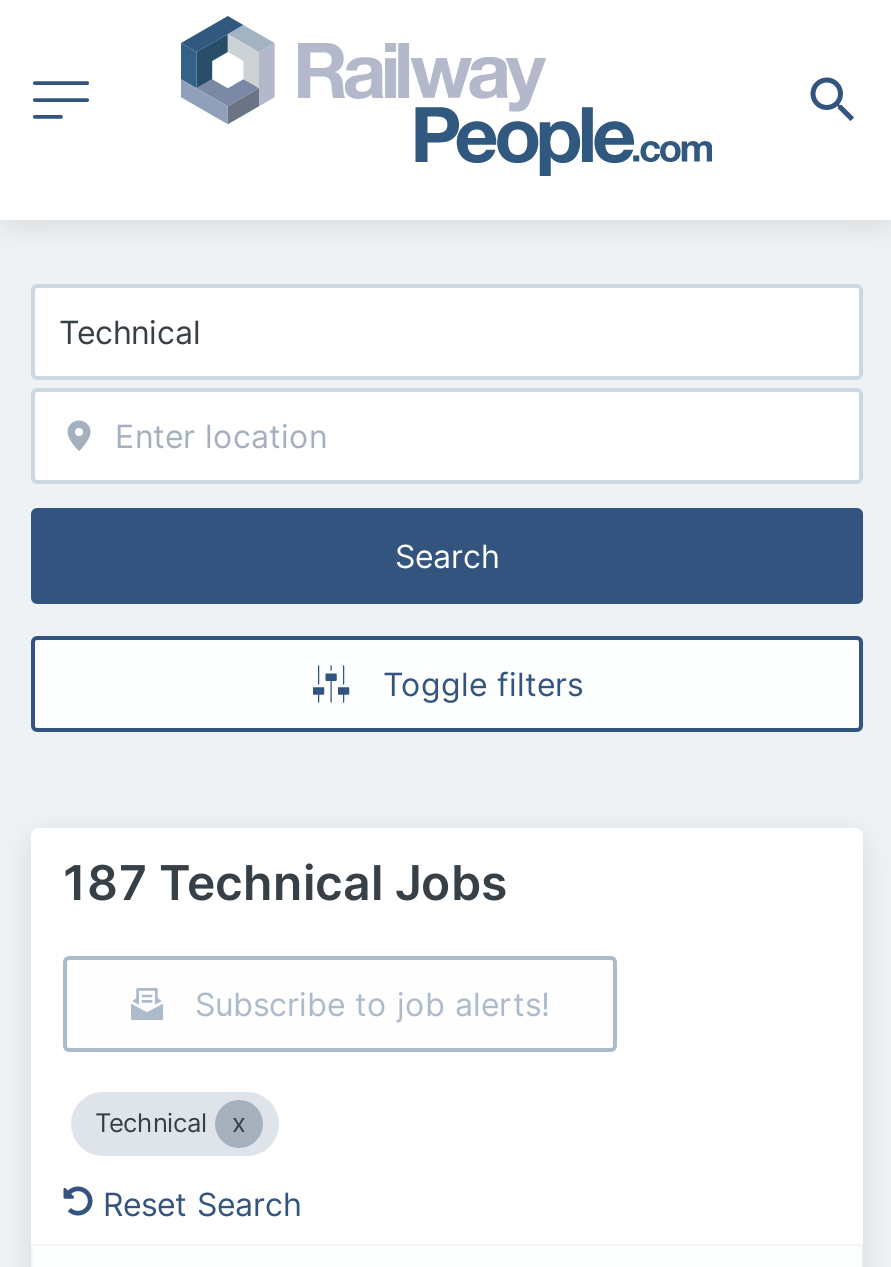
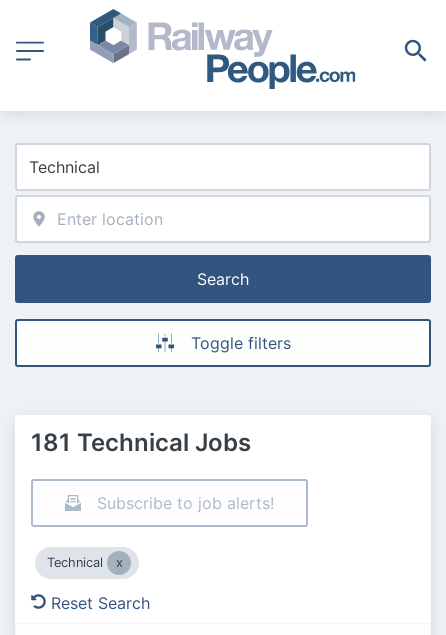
[63,854,507,912] 187 Technical Jobs -> [31,428,251,457] 181 Technical Jobs

